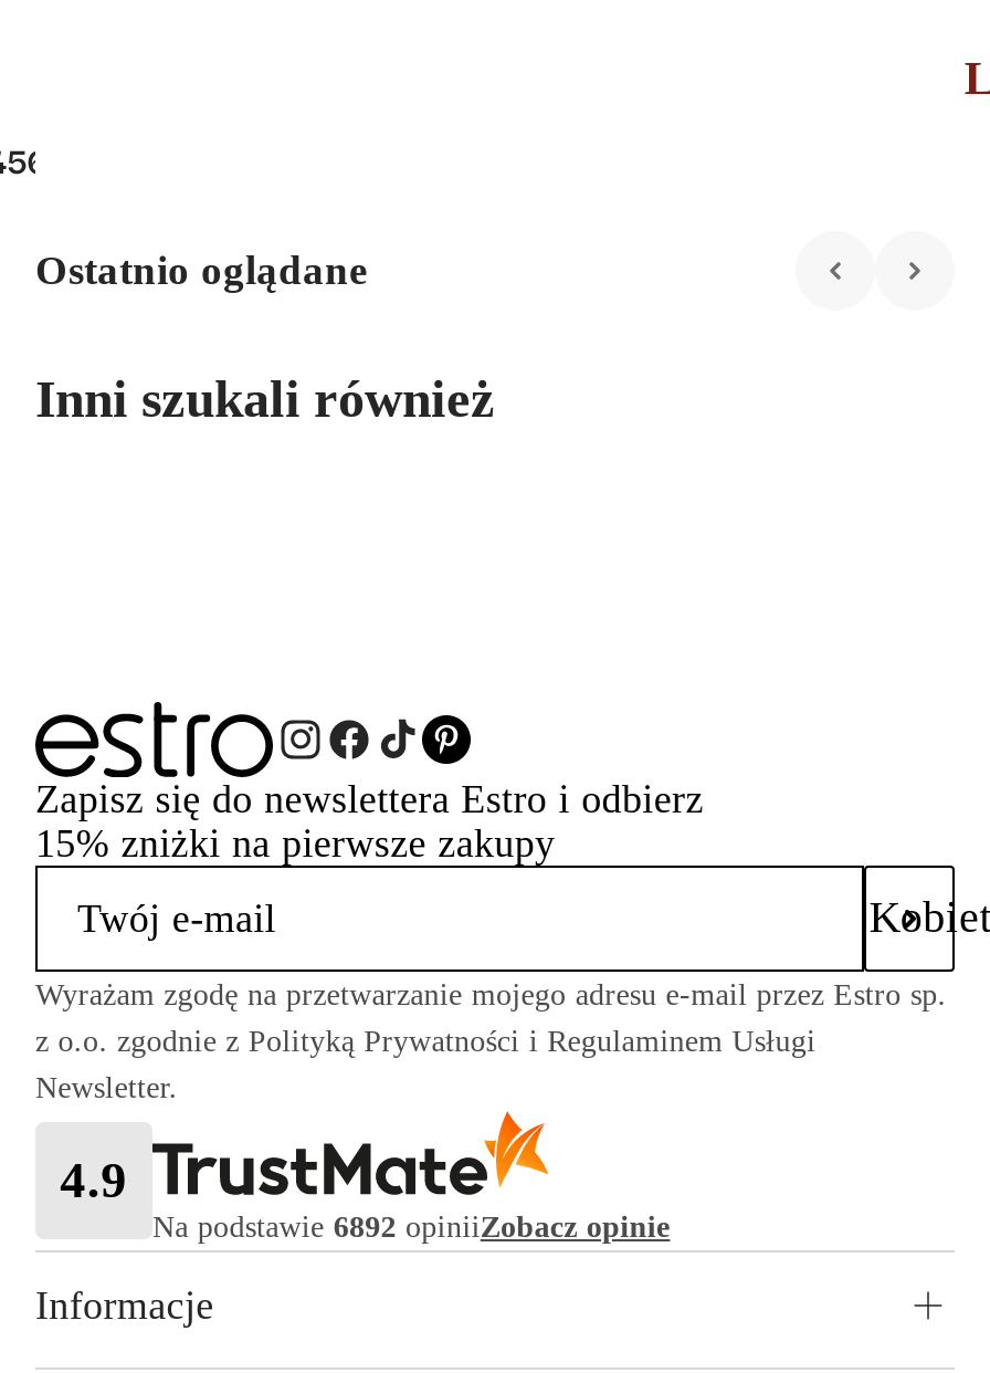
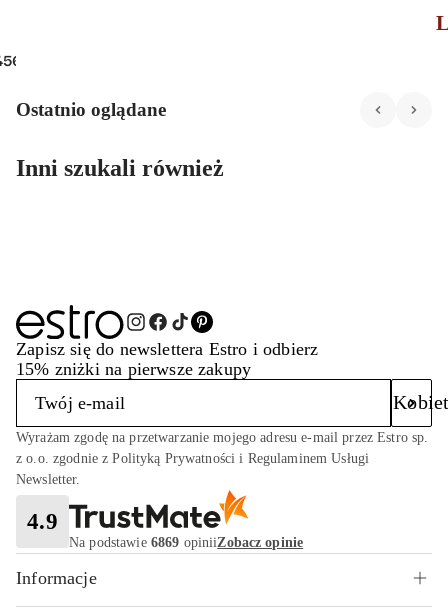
[152,1211,670,1245] Na podstawie 6892 opiniiZobacz opinie -> [69,535,303,550] Na podstawie 6869 opiniiZobacz opinie

